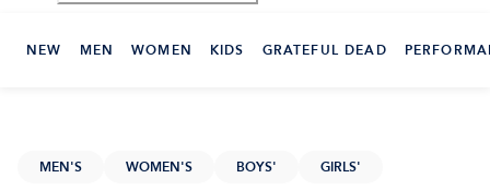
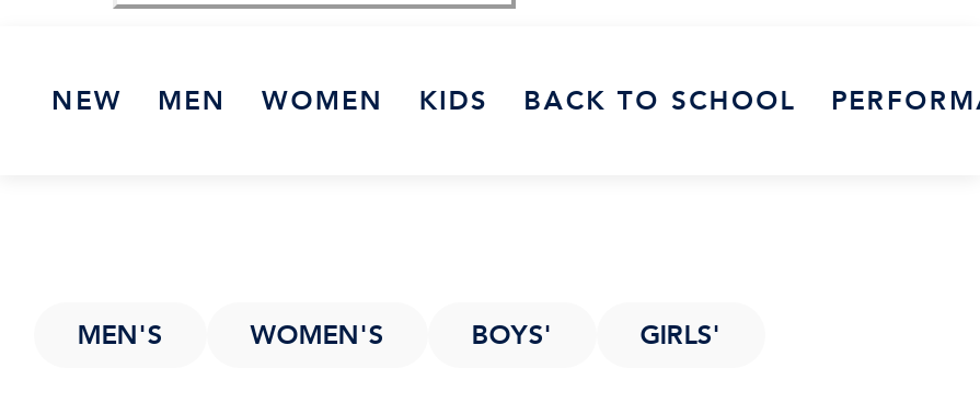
[262,39,387,60] GRATEFUL DEAD -> [524,79,796,120] BACK TO SCHOOL

